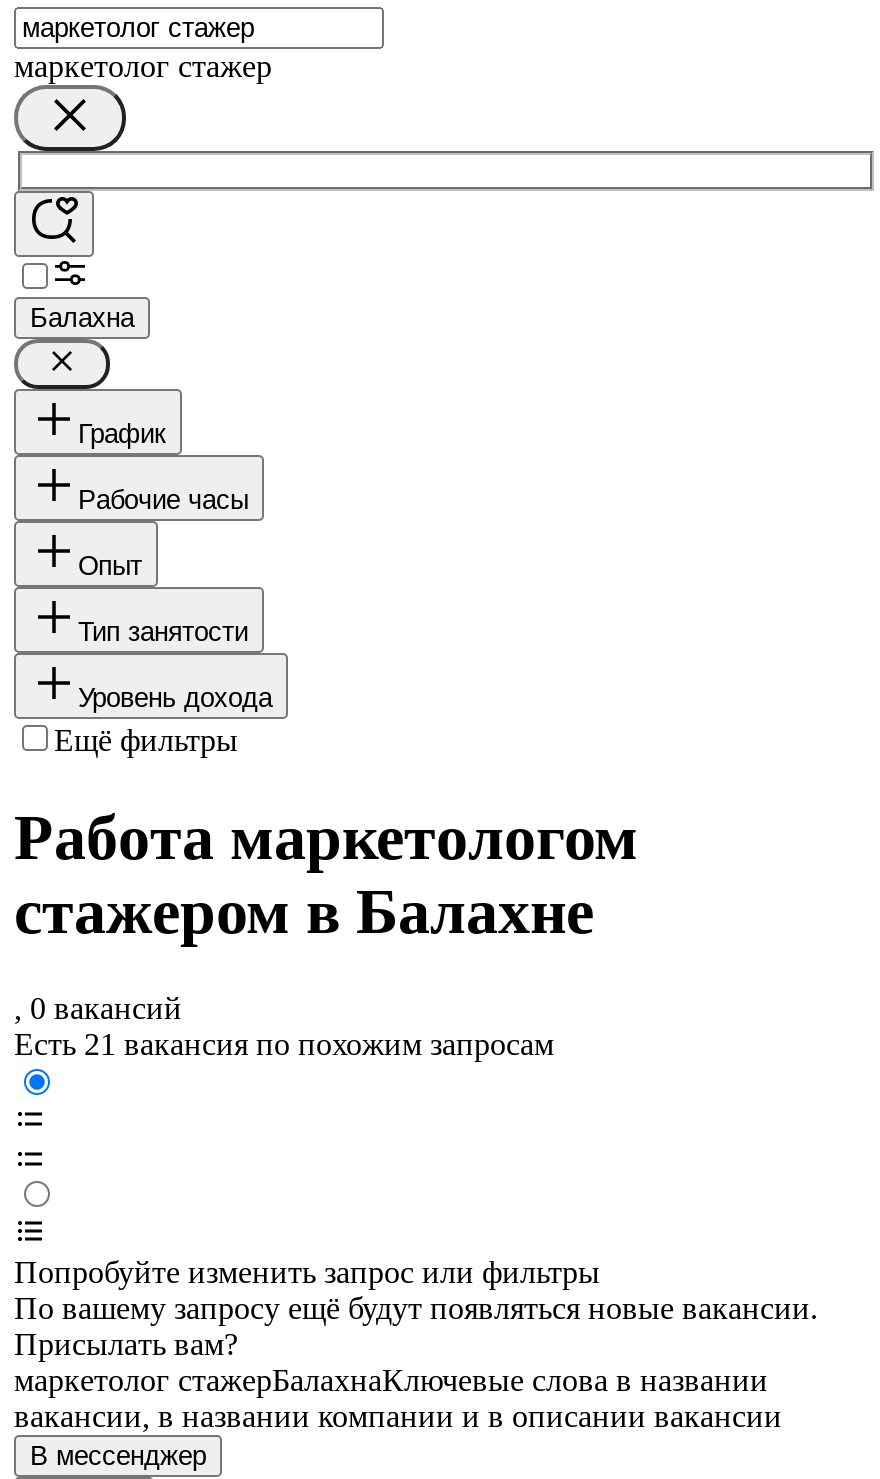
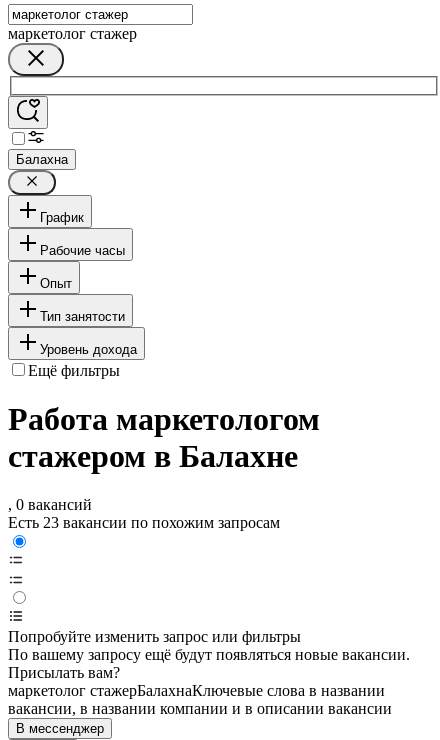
[14,1028,554,1062] Есть 21 вакансия по похожим запросам -> [8,514,280,531] Есть 23 вакансии по похожим запросам

